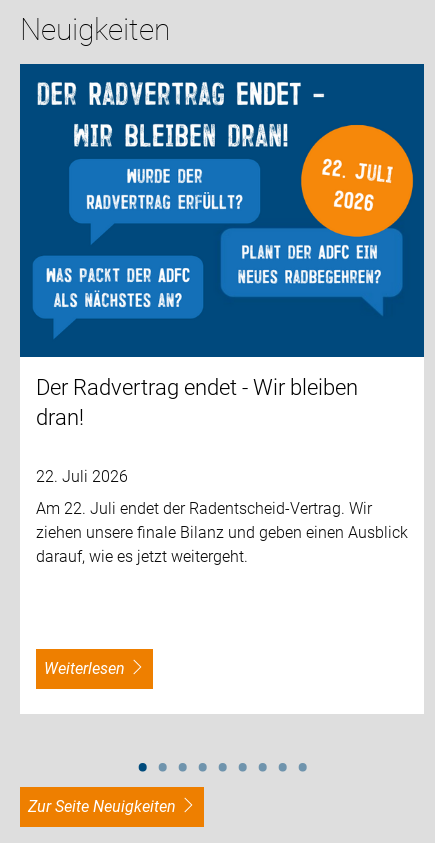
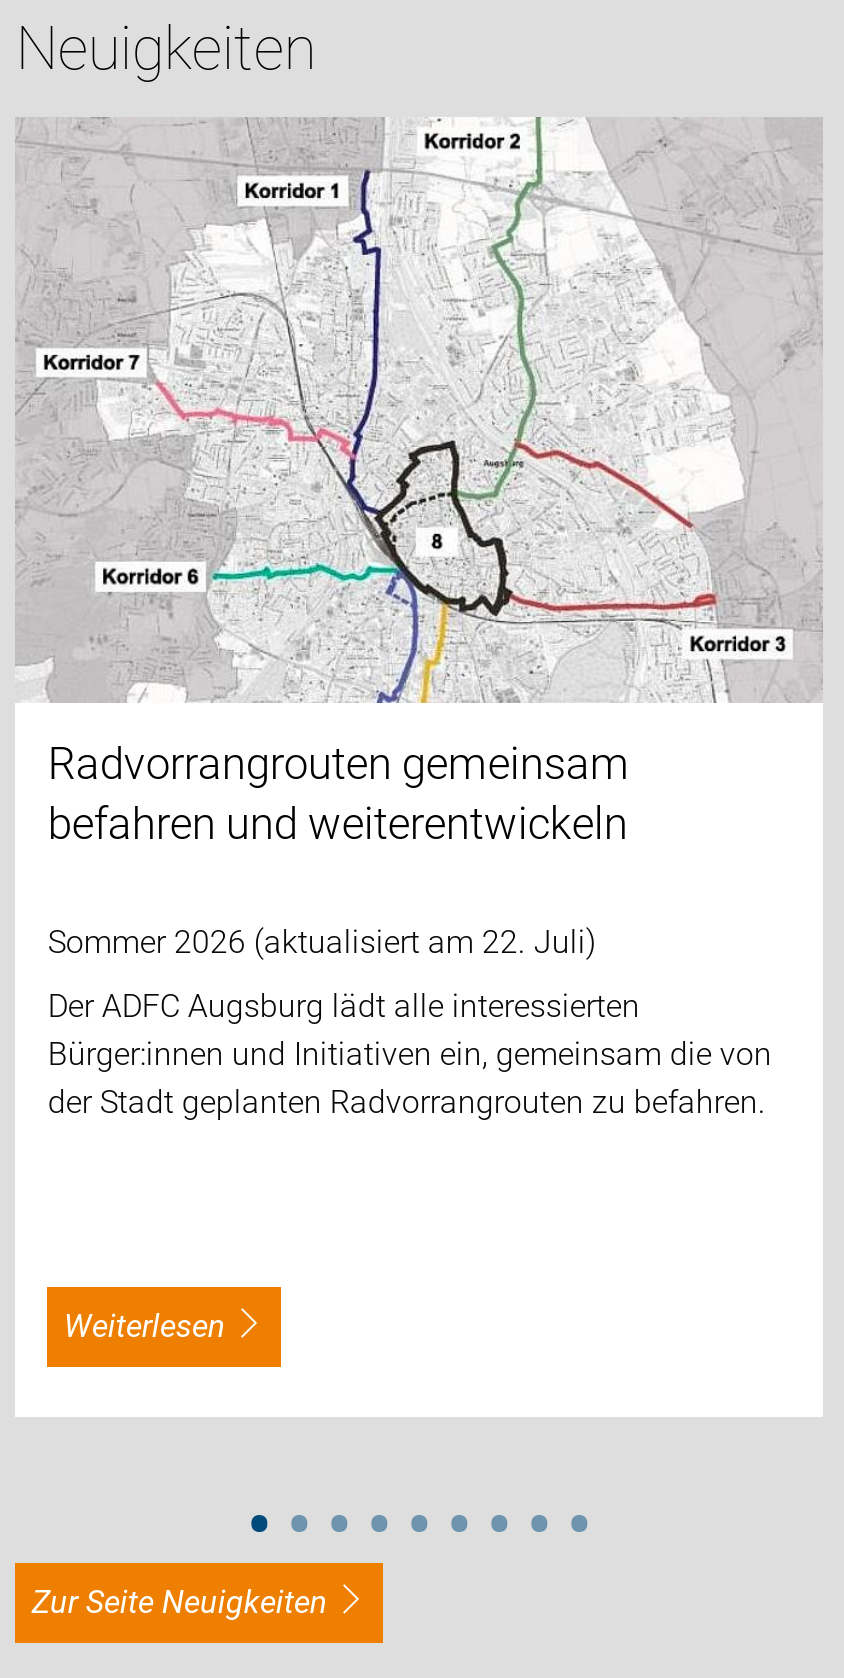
[19,63,425,430] [image] | Der Radvertrag endet - Wir bleiben | dran! -> [15,117,823,850] [image] | Radvorrangrouten gemeinsam | befahren und weiterentwickeln
[36,467,128,486] 22. Juli 2026 -> [48,924,596,962] Sommer 2026 (aktualisiert am 22. Juli)
[36,499,408,566] Am 22. Juli endet der Radentscheid-Vertrag. Wir | ziehen unsere finale Bilanz und geben einen Ausblick | darauf, wie es jetzt weitergeht. -> [48,988,772,1122] Der ADFC Augsburg lädt alle interessierten | Bürger:innen und Initiativen ein, gemeinsam die von | der Stadt geplanten Radvorrangrouten zu befahren.

